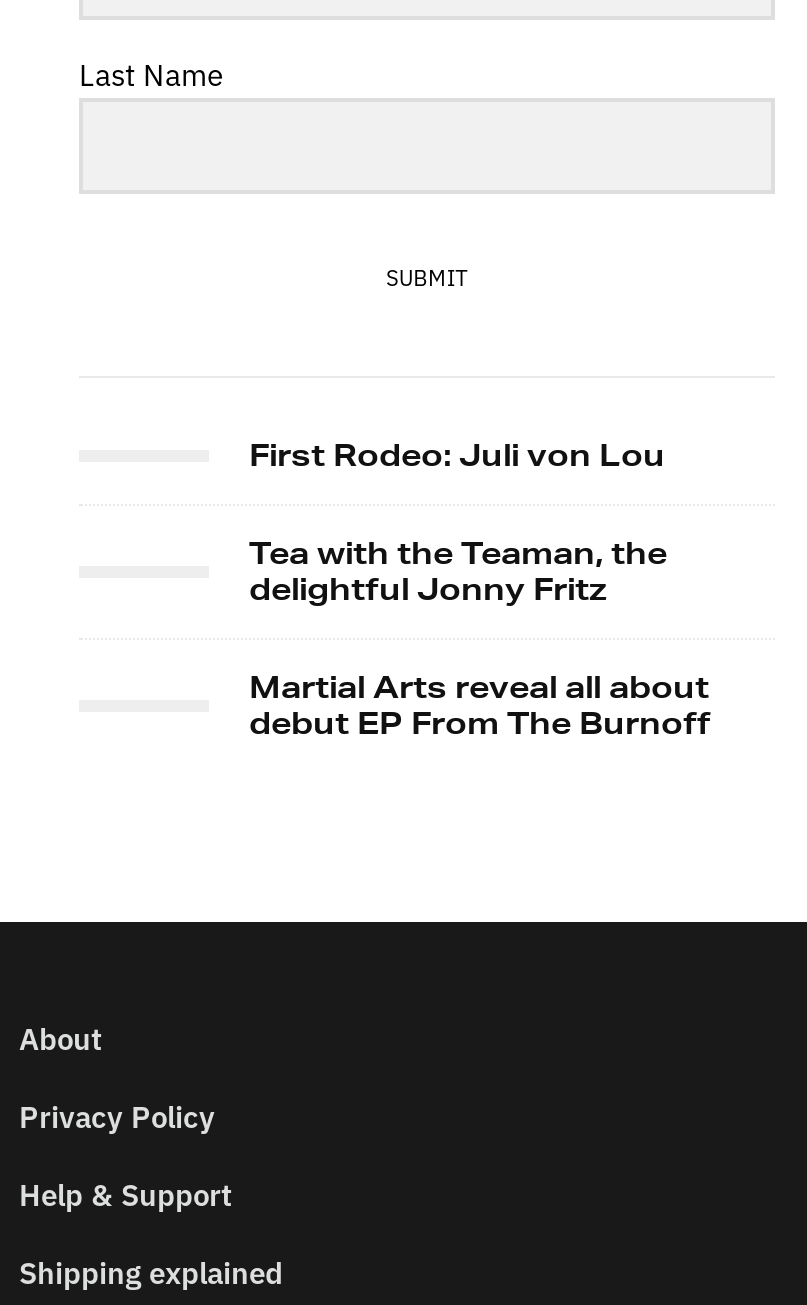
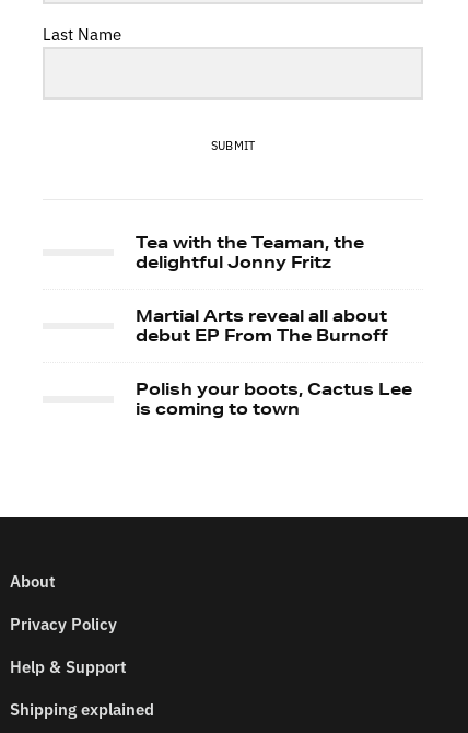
[249,436,665,474] First Rodeo: Juli von Lou -> none
moved [249,534,711,742] -> [136,232,388,346]: Tea with the Teaman, the | delightful Jonny Fritz | Martial Arts reveal all about | debut EP From The Burnoff
none -> [136,379,412,419] Polish your boots, Cactus Lee | is coming to town

